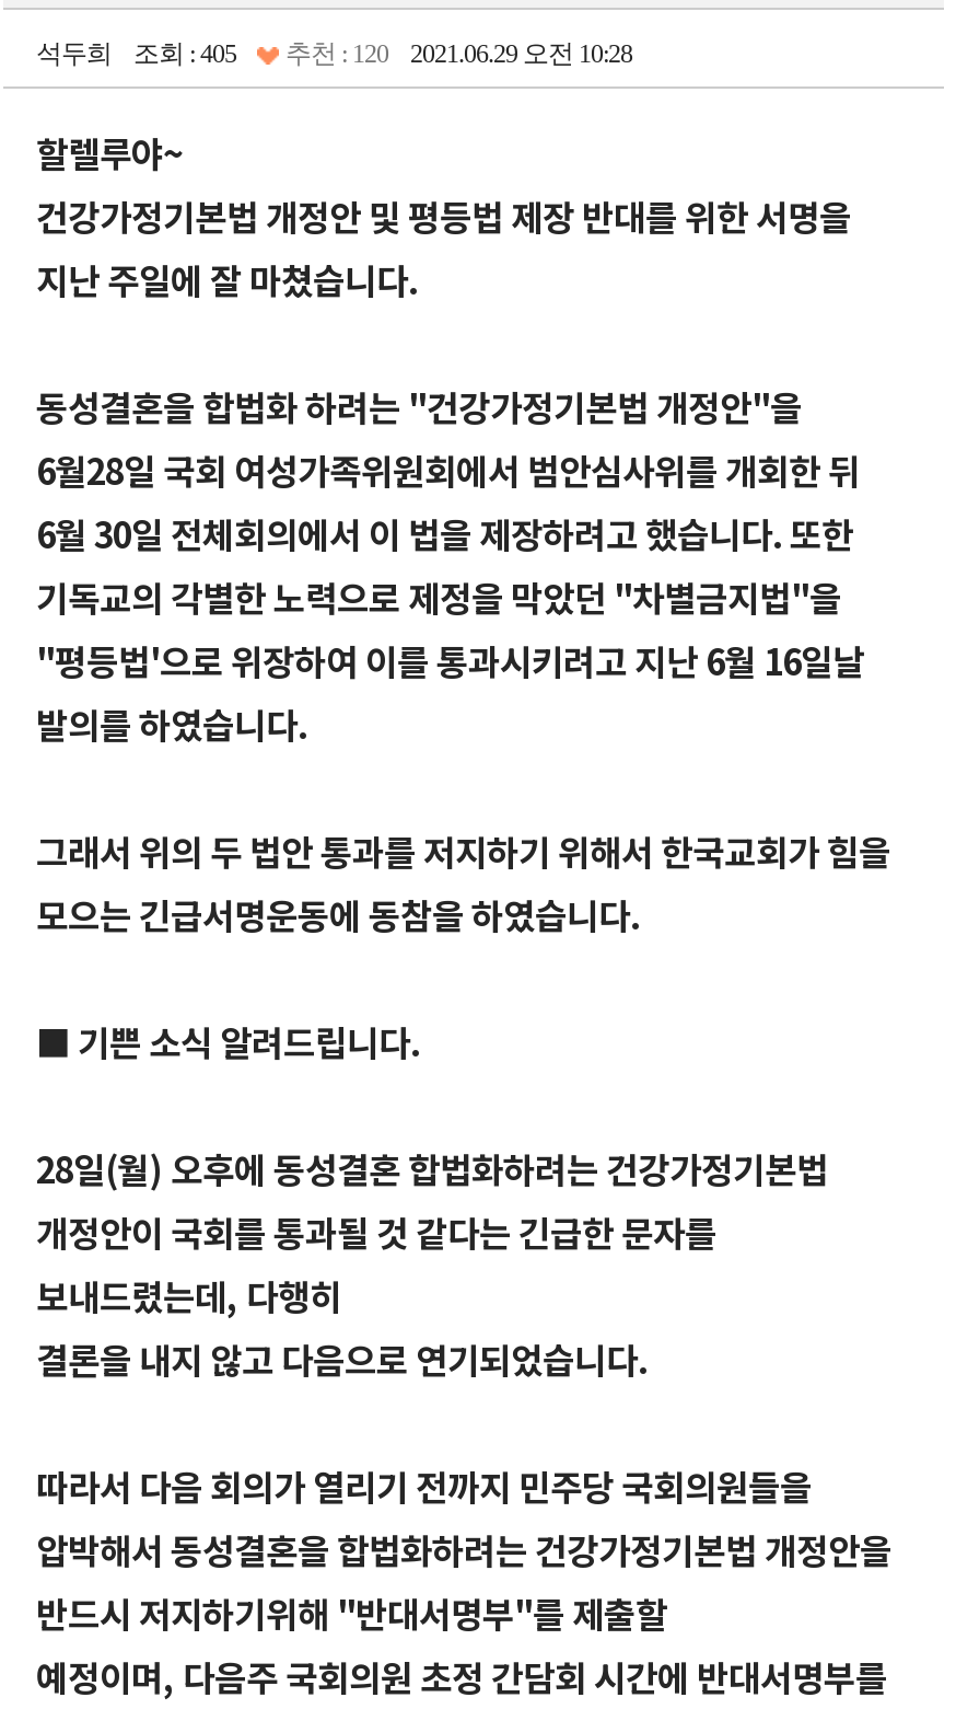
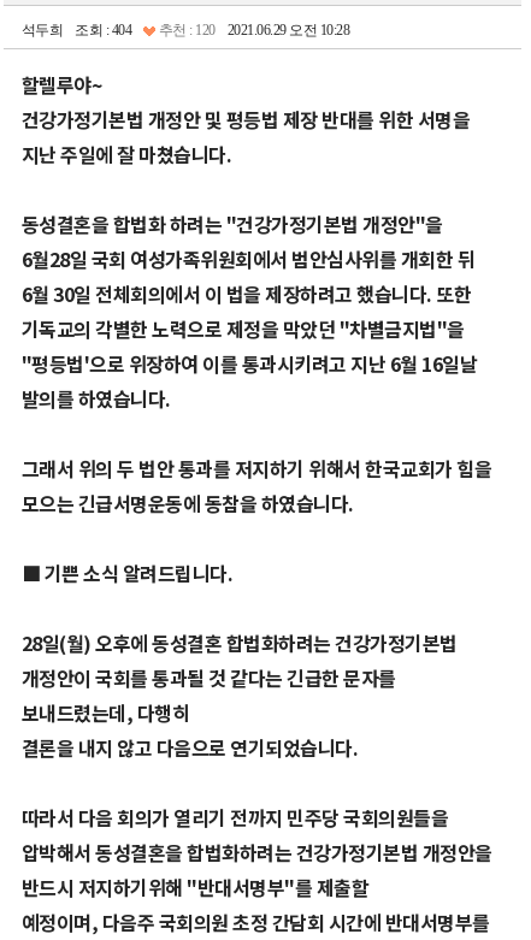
[36,38,632,69] 석두희 조회 : 405 추천 : 120 2021.06.29 오전 10:28 -> [22,22,350,39] 석두희 조회 : 404 추천 : 120 2021.06.29 오전 10:28

